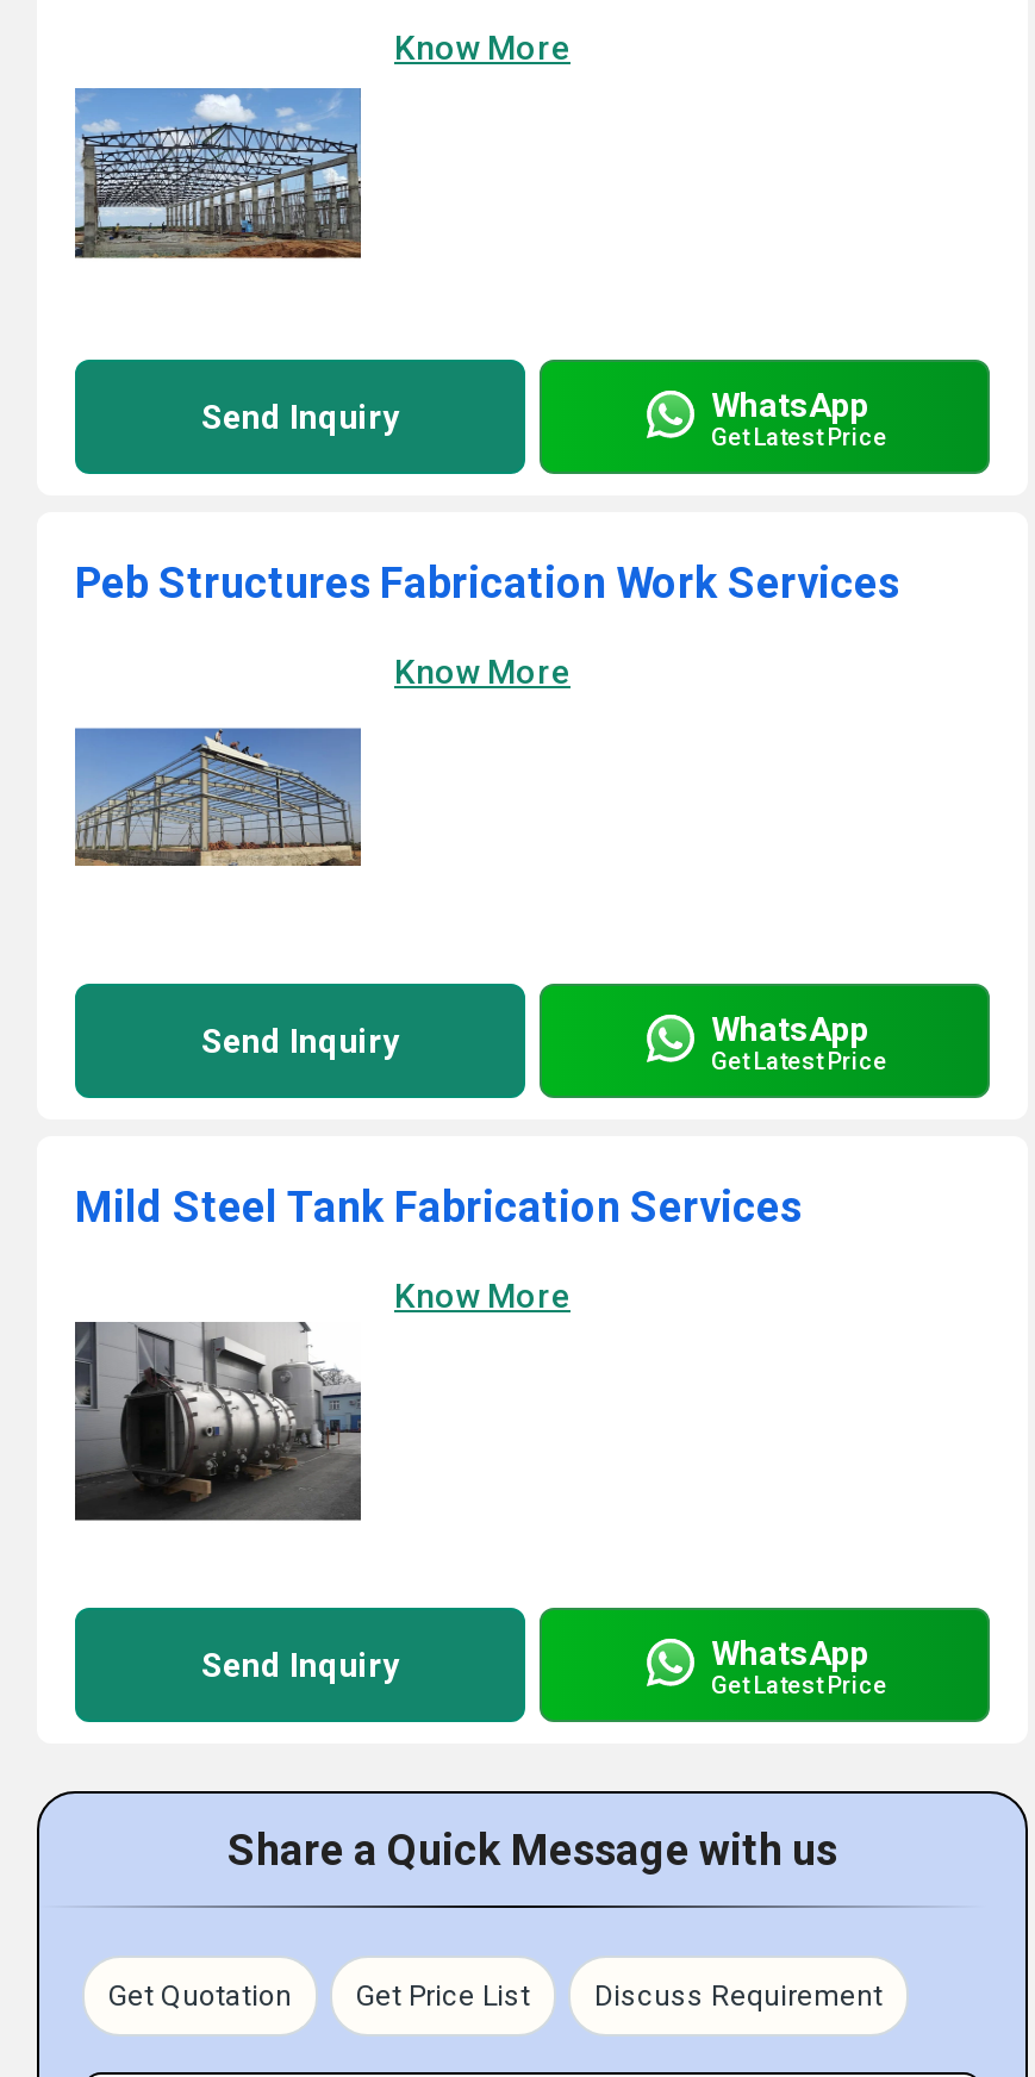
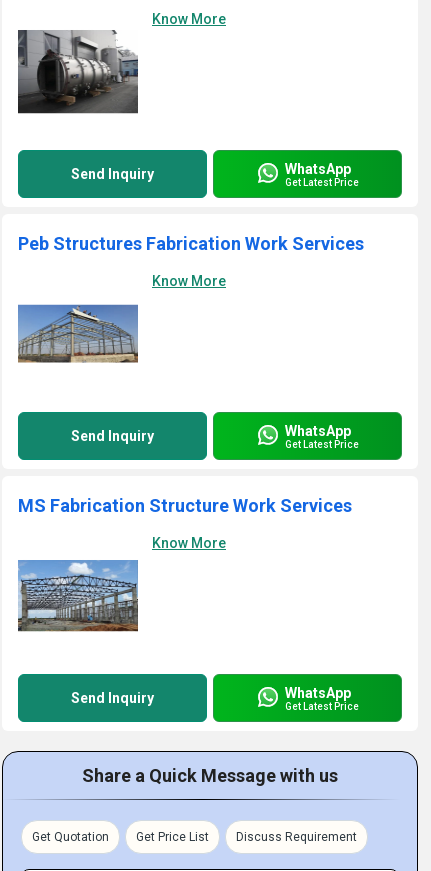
moved [75,74,363,272] -> [18,554,139,637]: [image]
[75,1181,802,1231] Mild Steel Tank Fabrication Services -> [18,495,352,516] MS Fabrication Structure Work Services
moved [73,1320,363,1522] -> [17,29,139,114]: [image]

